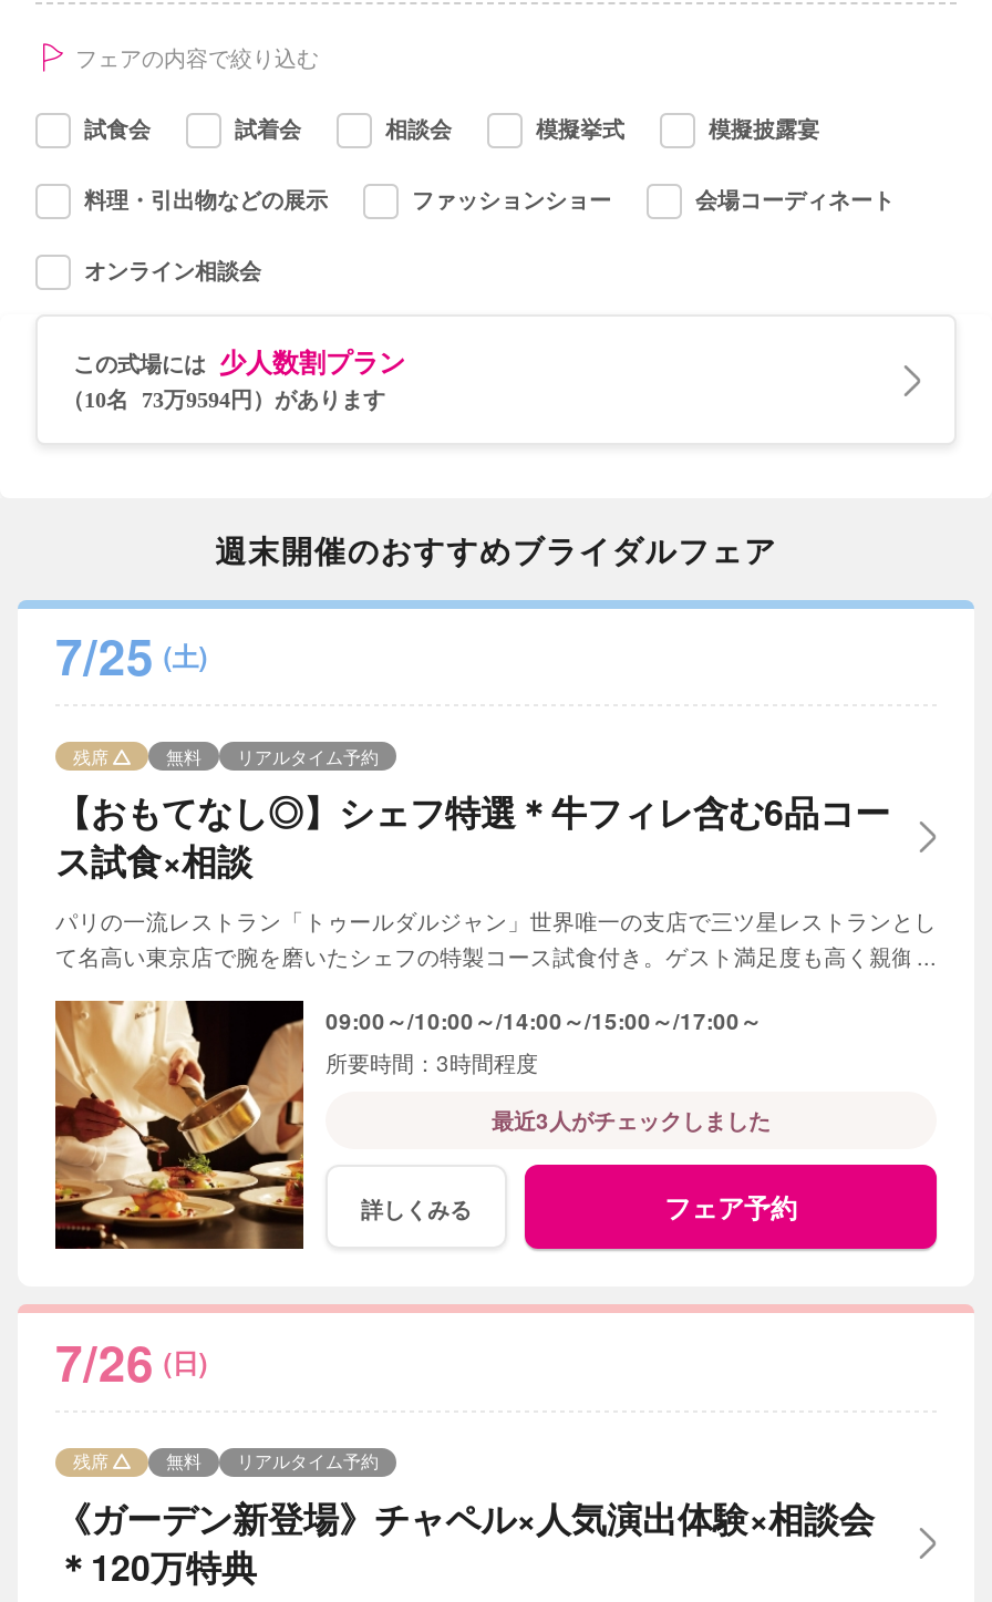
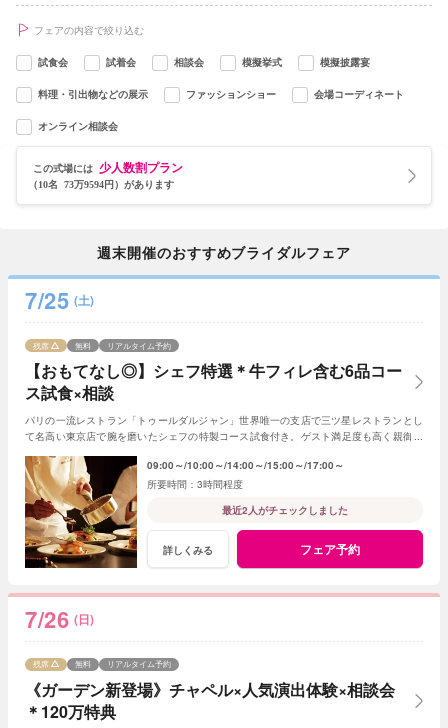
[492,1106,771,1137] 最近3人がチェックしました -> [222,503,348,517] 最近2人がチェックしました

